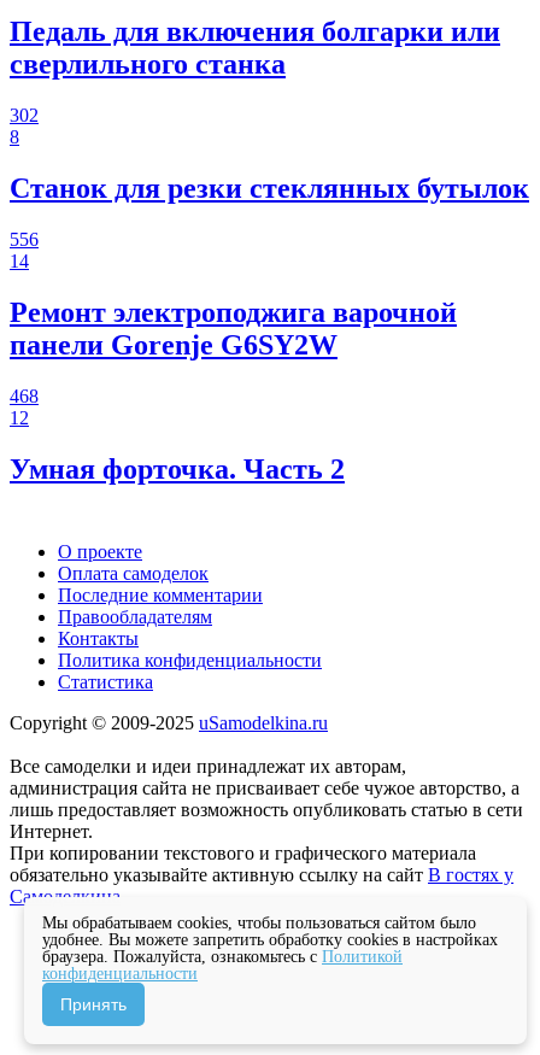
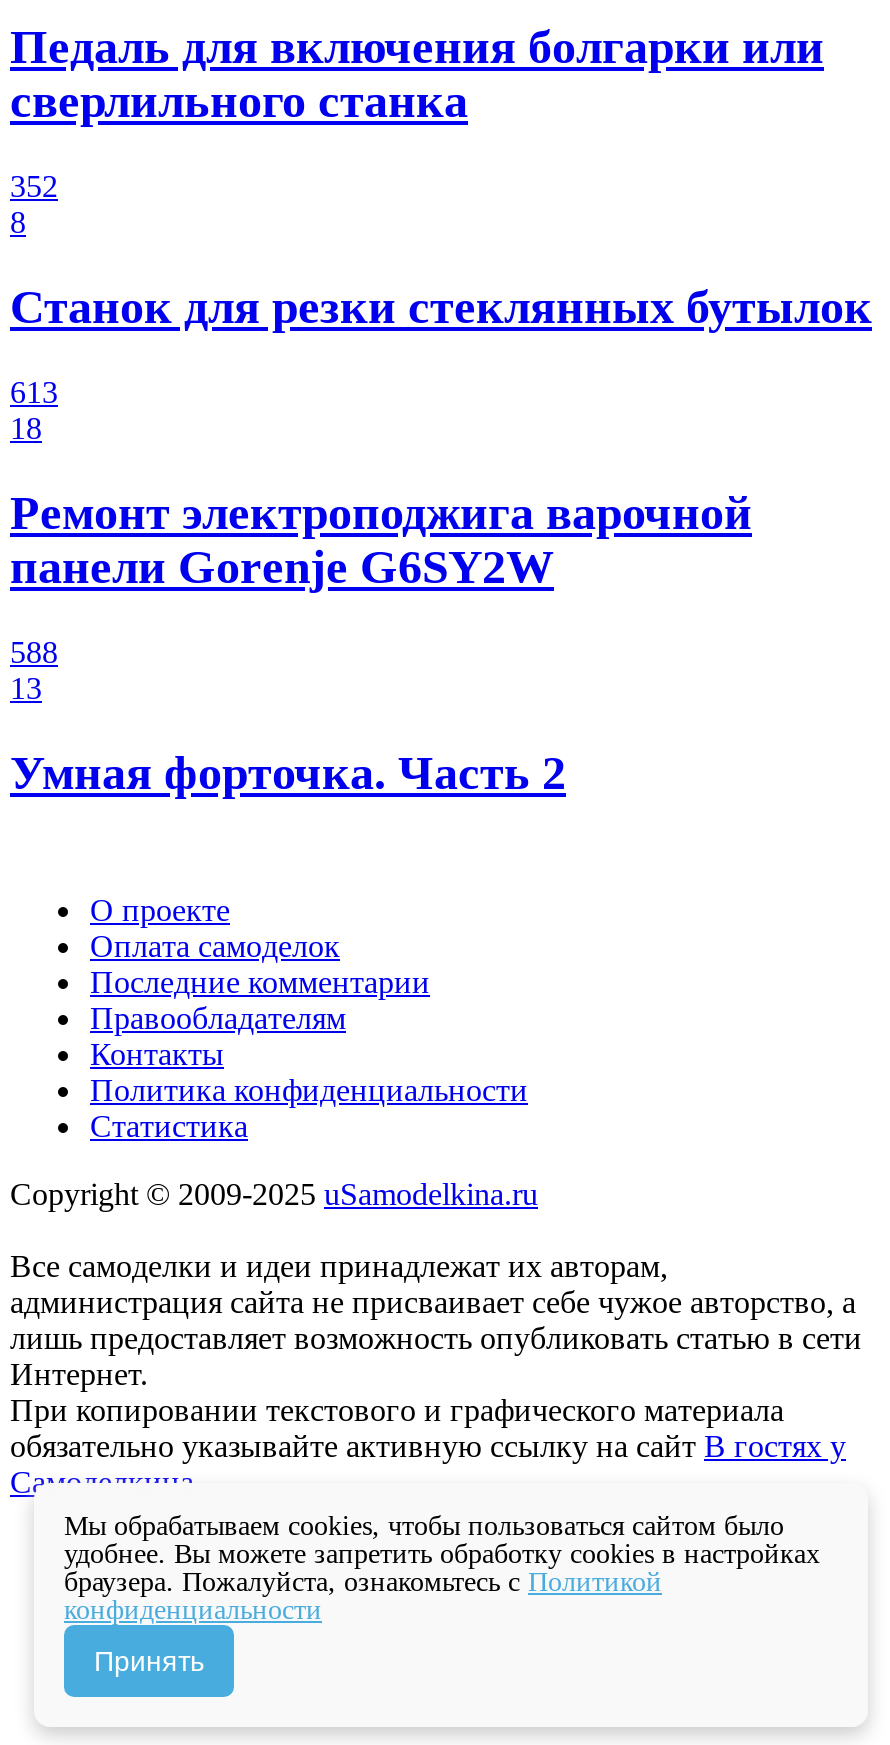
[10,105,39,126] 302 -> [10,169,58,203] 352
[10,229,39,249] 556 -> [10,375,58,409] 613
[10,251,29,271] 14 -> [10,411,42,445] 18
[10,385,39,406] 468 -> [10,634,58,668] 588
[10,407,29,428] 12 -> [10,670,42,704] 13

